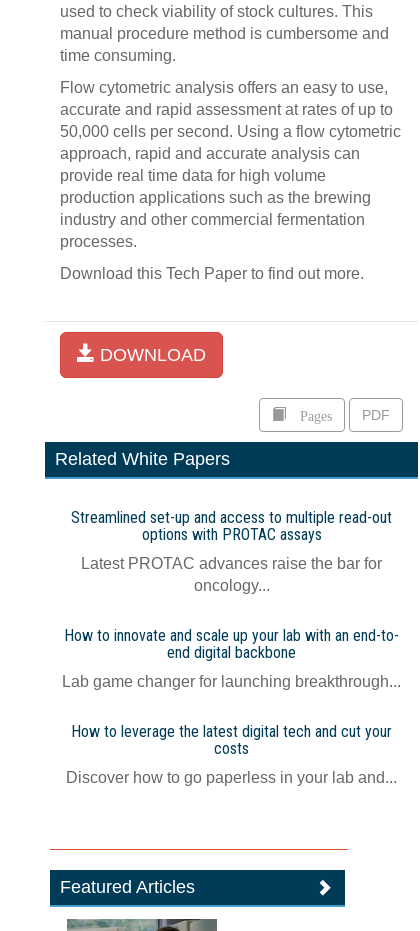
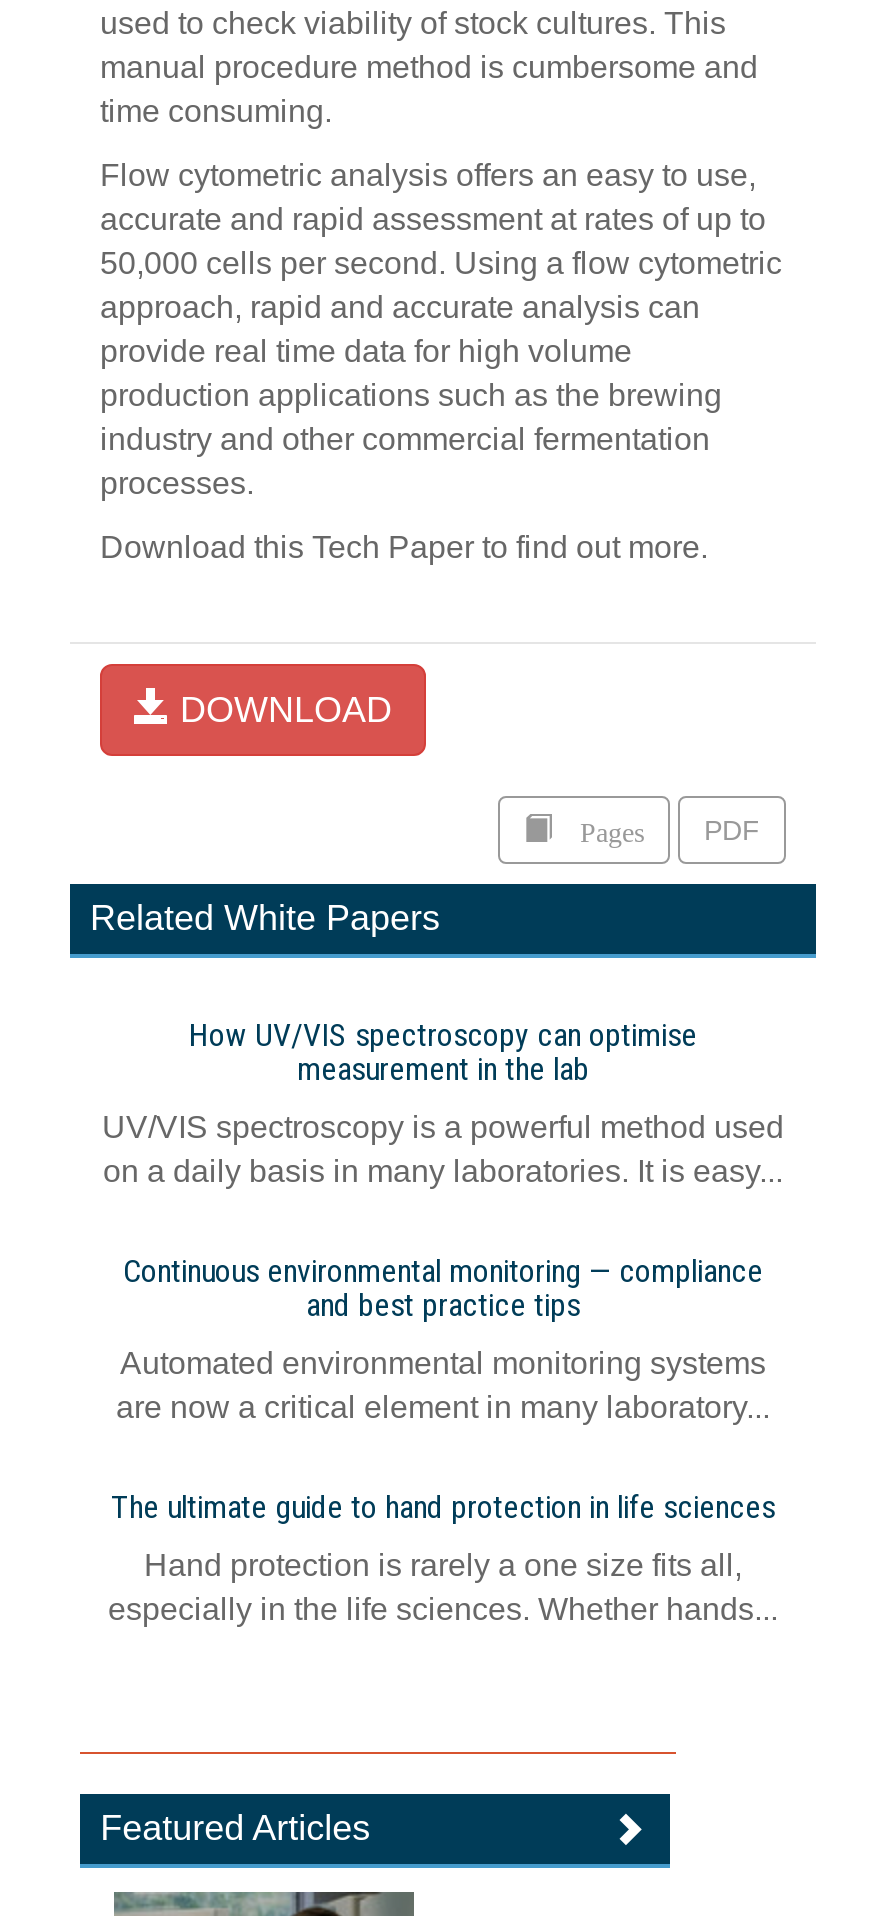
[71,508,392,544] Streamlined set-up and access to multiple read-out | options with PROTAC assays -> [189,1016,697,1088] How UV/VIS spectroscopy can optimise | measurement in the lab
[81,555,382,594] Latest PROTAC advances raise the bar for | oncology... -> [102,1110,784,1188] UV/VIS spectroscopy is a powerful method used | on a daily basis in many laboratories. It is easy...
[64,626,399,662] How to innovate and scale up your lab with an end-to- | end digital backbone -> [123,1252,763,1324] Continuous environmental monitoring — compliance | and best practice tips
[62,673,401,690] Lab game changer for launching breakthrough... -> [116,1346,770,1424] Automated environmental monitoring systems | are now a critical element in many laboratory...
[71,722,392,758] How to leverage the latest digital tech and cut your | costs -> [111,1488,775,1526] The ultimate guide to hand protection in life sciences
[66,769,397,786] Discover how to go paperless in your lab and... -> [108,1548,778,1626] Hand protection is rarely a one size fits all, | especially in the life sciences. Whether hands...

